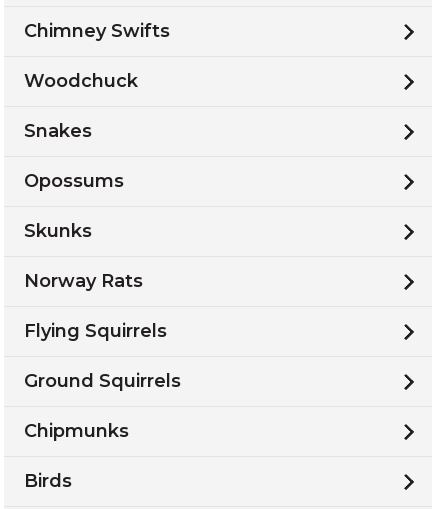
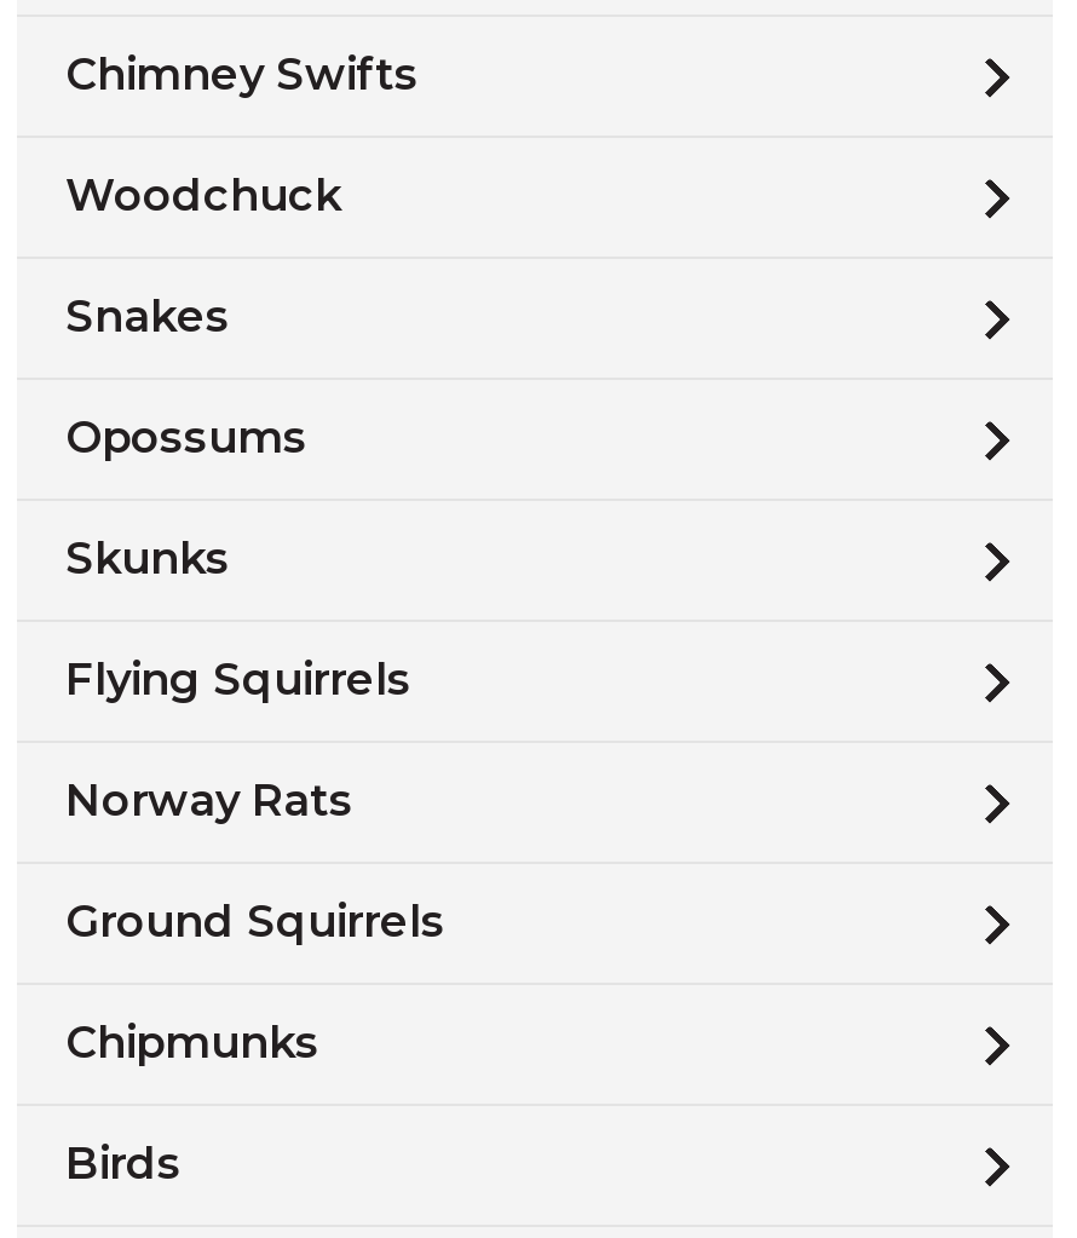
moved [24,270,143,292] -> [65,775,353,828]: Norway Rats
moved [24,320,167,342] -> [65,653,411,707]: Flying Squirrels

